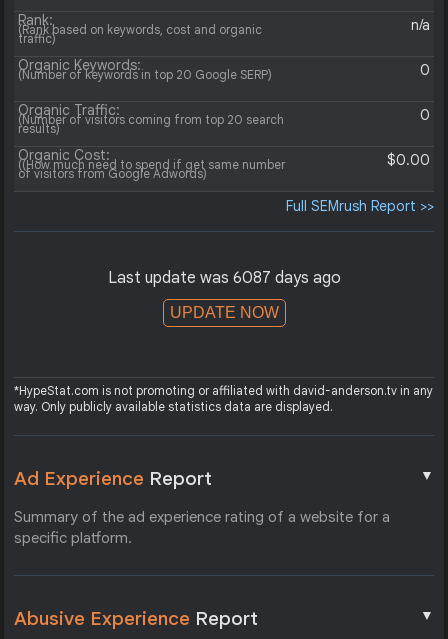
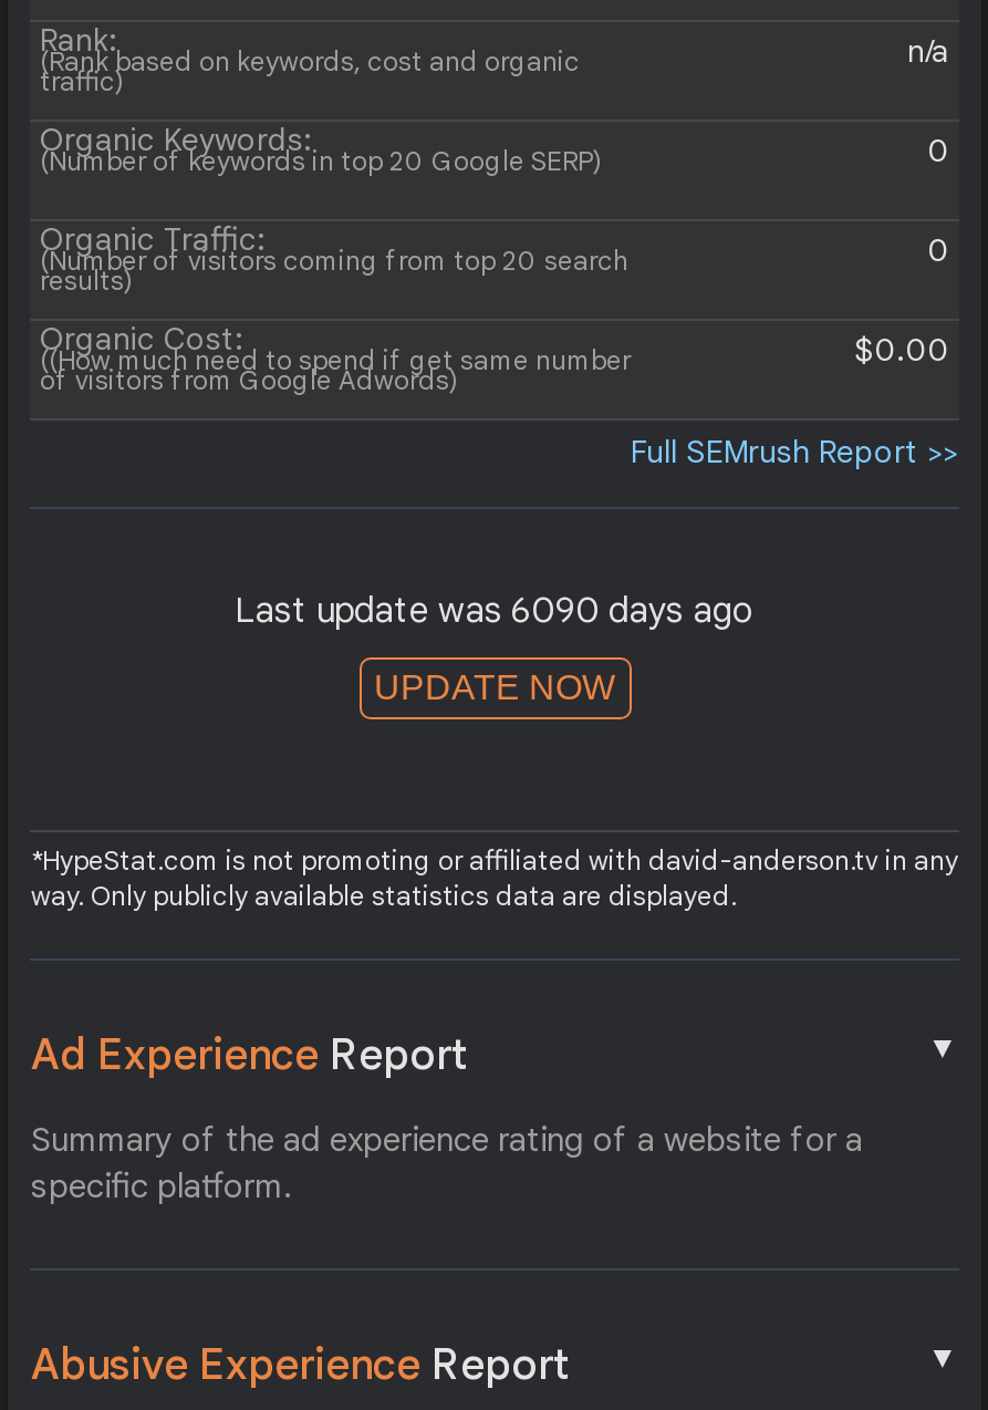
[107,268,340,288] Last update was 6087 days ago -> [235,589,755,634] Last update was 6090 days ago

